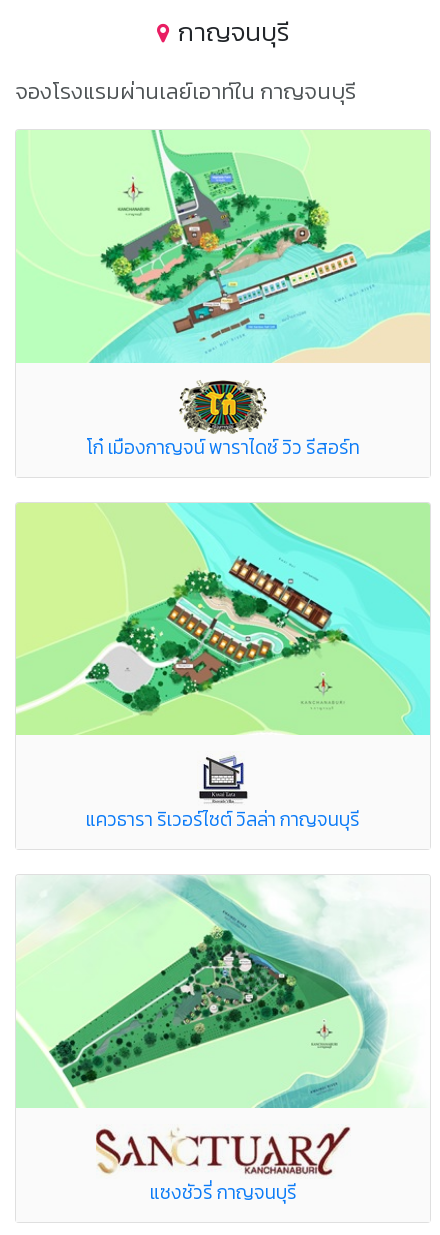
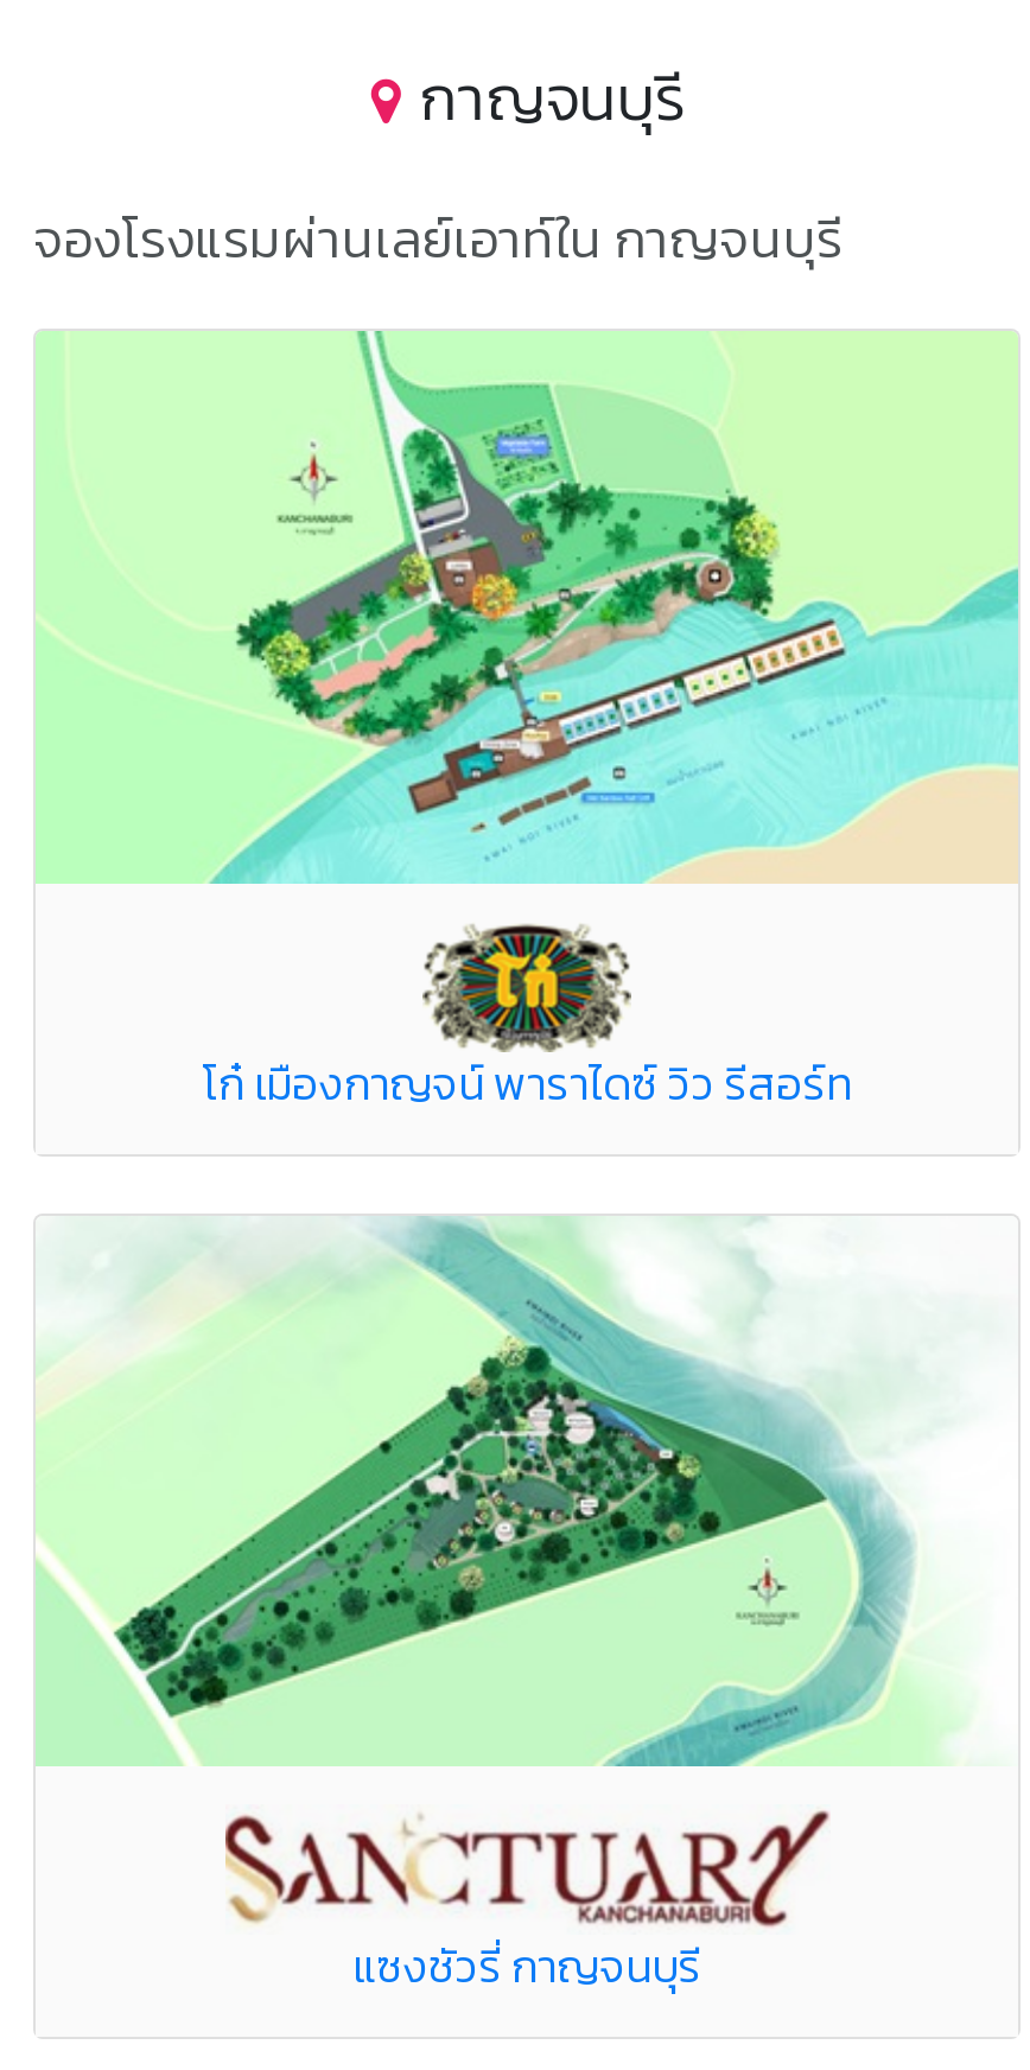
[17,503,431,736] [image] -> none
[86,755,360,834] [image] | แควธารา ริเวอร์ไซต์ วิลล่า กาญจนบุรี -> none

